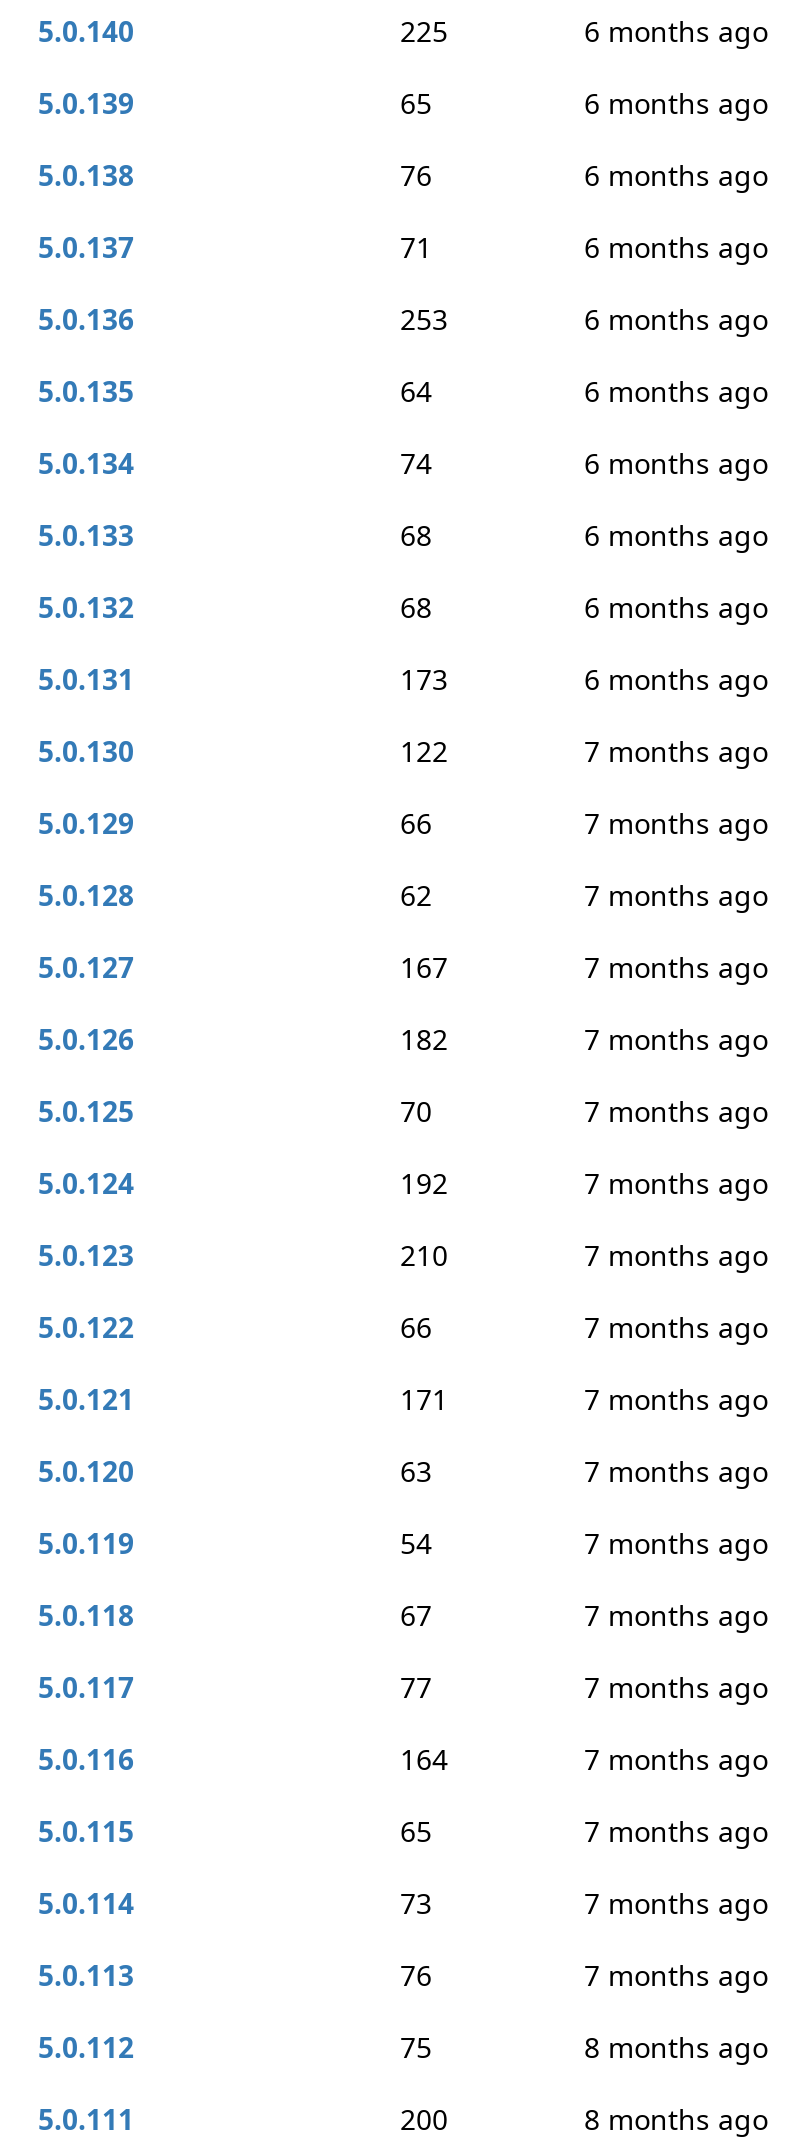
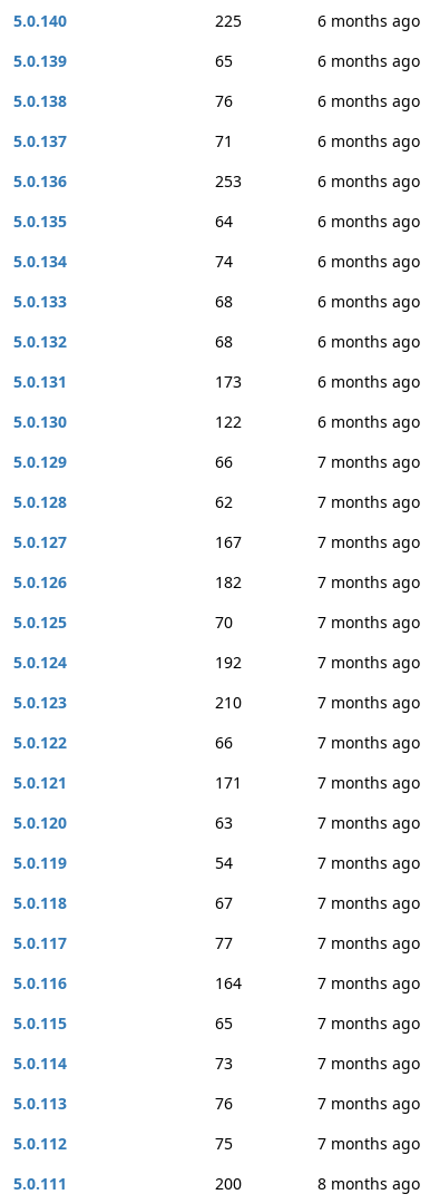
[584,732,768,770] 7 months ago -> [317,411,420,432] 6 months ago
[584,2028,768,2066] 8 months ago -> [317,1133,420,1154] 7 months ago

